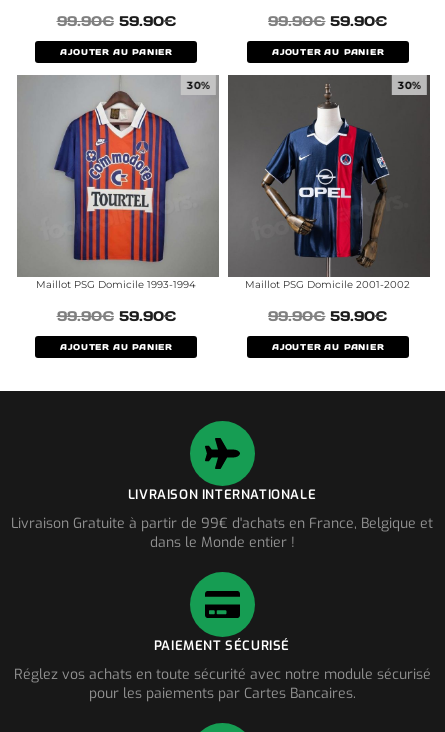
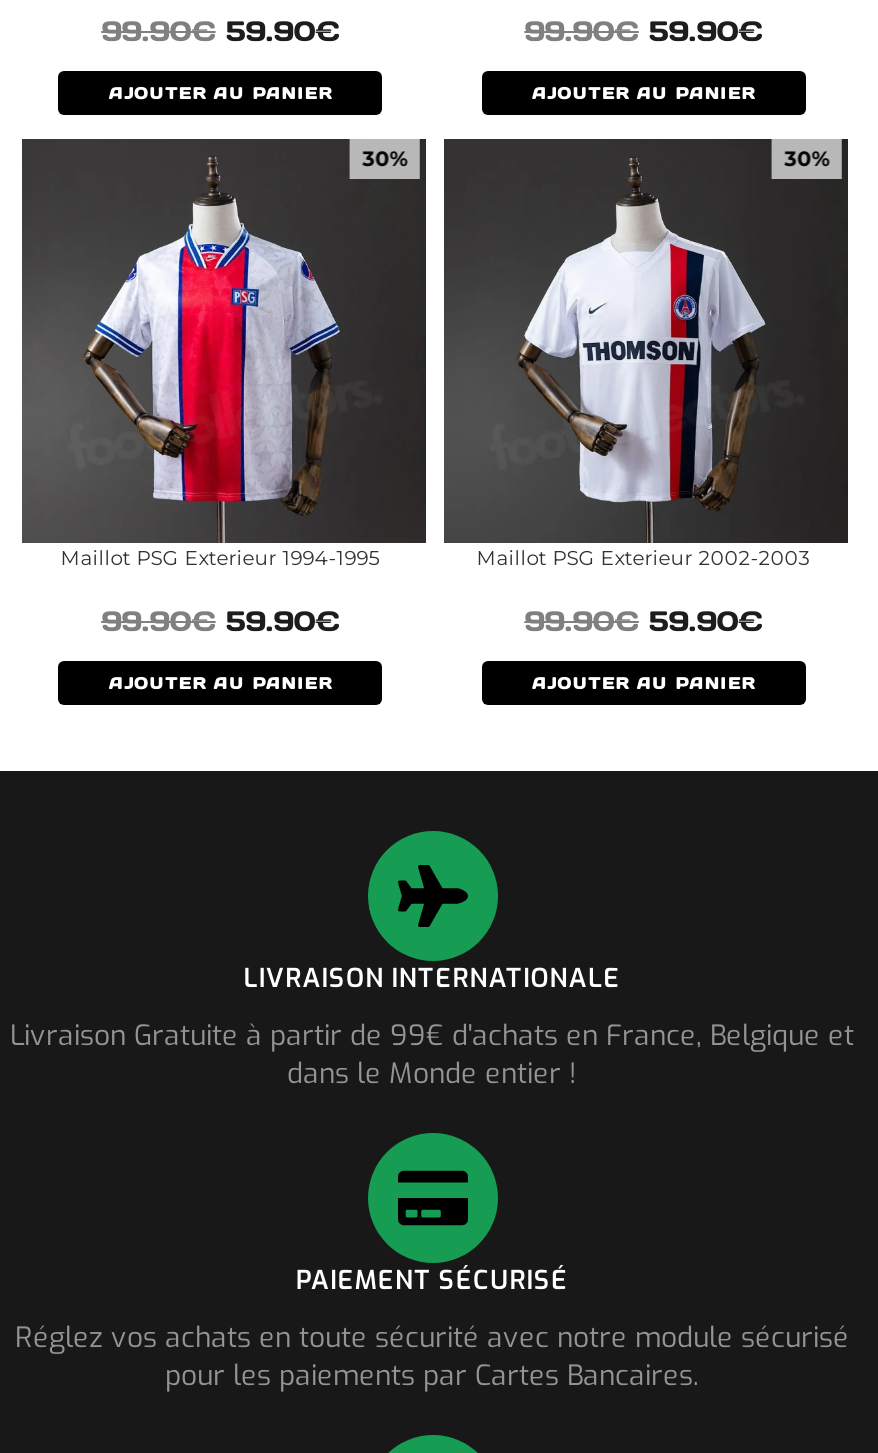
[17,76,219,291] [image] | Maillot PSG Domicile 1993-1994 -> [22,139,426,572] [image] | Maillot PSG Exterieur 1994-1995
[231,81,410,291] [image] | Maillot PSG Domicile 2001-2002 -> [448,153,811,572] [image] | Maillot PSG Exterieur 2002-2003

